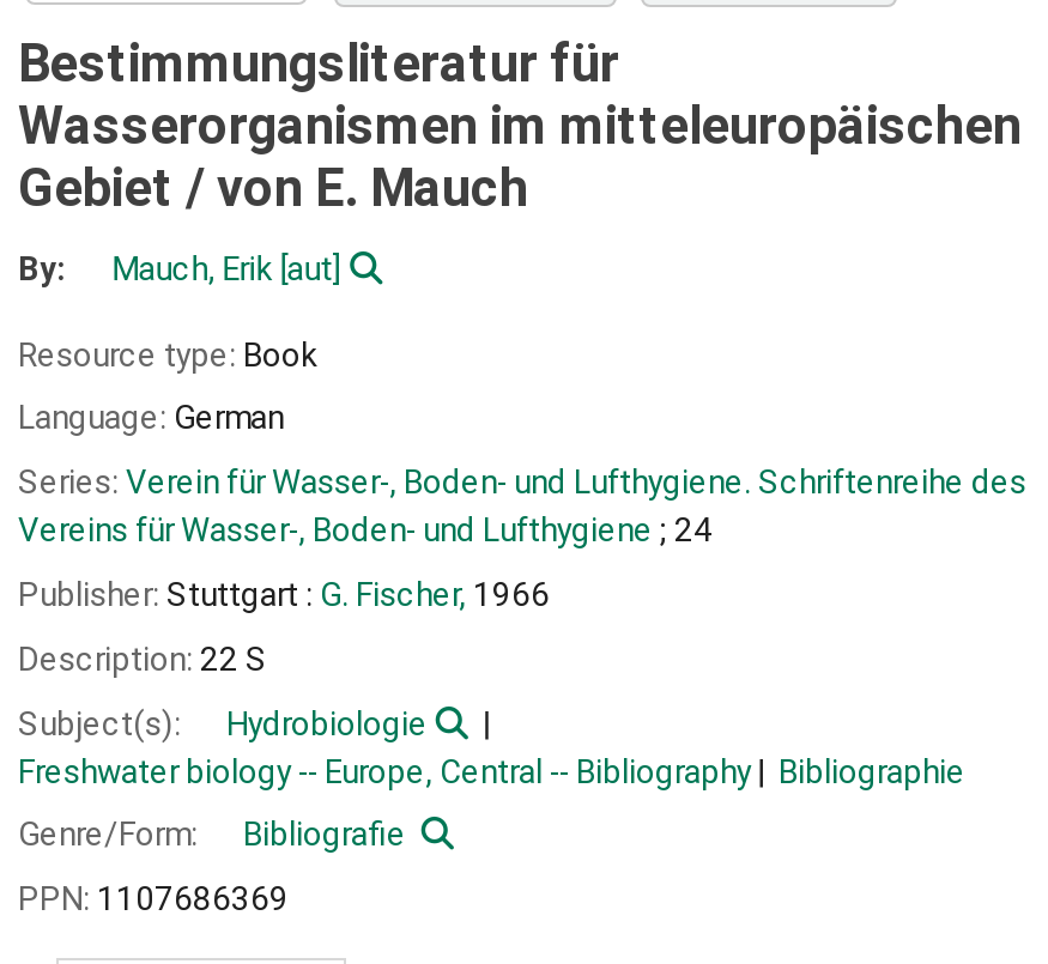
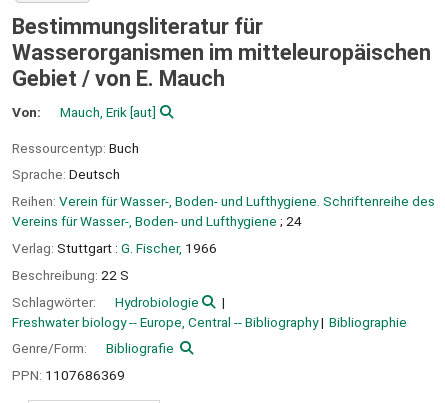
[18,248,66,286] By: -> [12,104,41,120] Von:
[18,334,317,372] Resource type: Book -> [12,139,139,155] Ressourcentyp: Buch
[18,398,284,437] Language: German -> [12,166,120,182] Sprache: Deutsch
[18,462,1026,501] Series: Verein für Wasser-, Boden- und Lufthygiene. Schriftenreihe des -> [12,193,435,209] Reihen: Verein für Wasser-, Boden- und Lufthygiene. Schriftenreihe des
[18,575,550,613] Publisher: Stuttgart : G. Fischer, 1966 -> [12,240,217,256] Verlag: Stuttgart : G. Fischer, 1966
[18,639,267,677] Description: 22 S -> [12,267,129,283] Beschreibung: 22 S
[18,703,188,741] Subject(s): -> [12,293,99,309] Schlagwörter:

